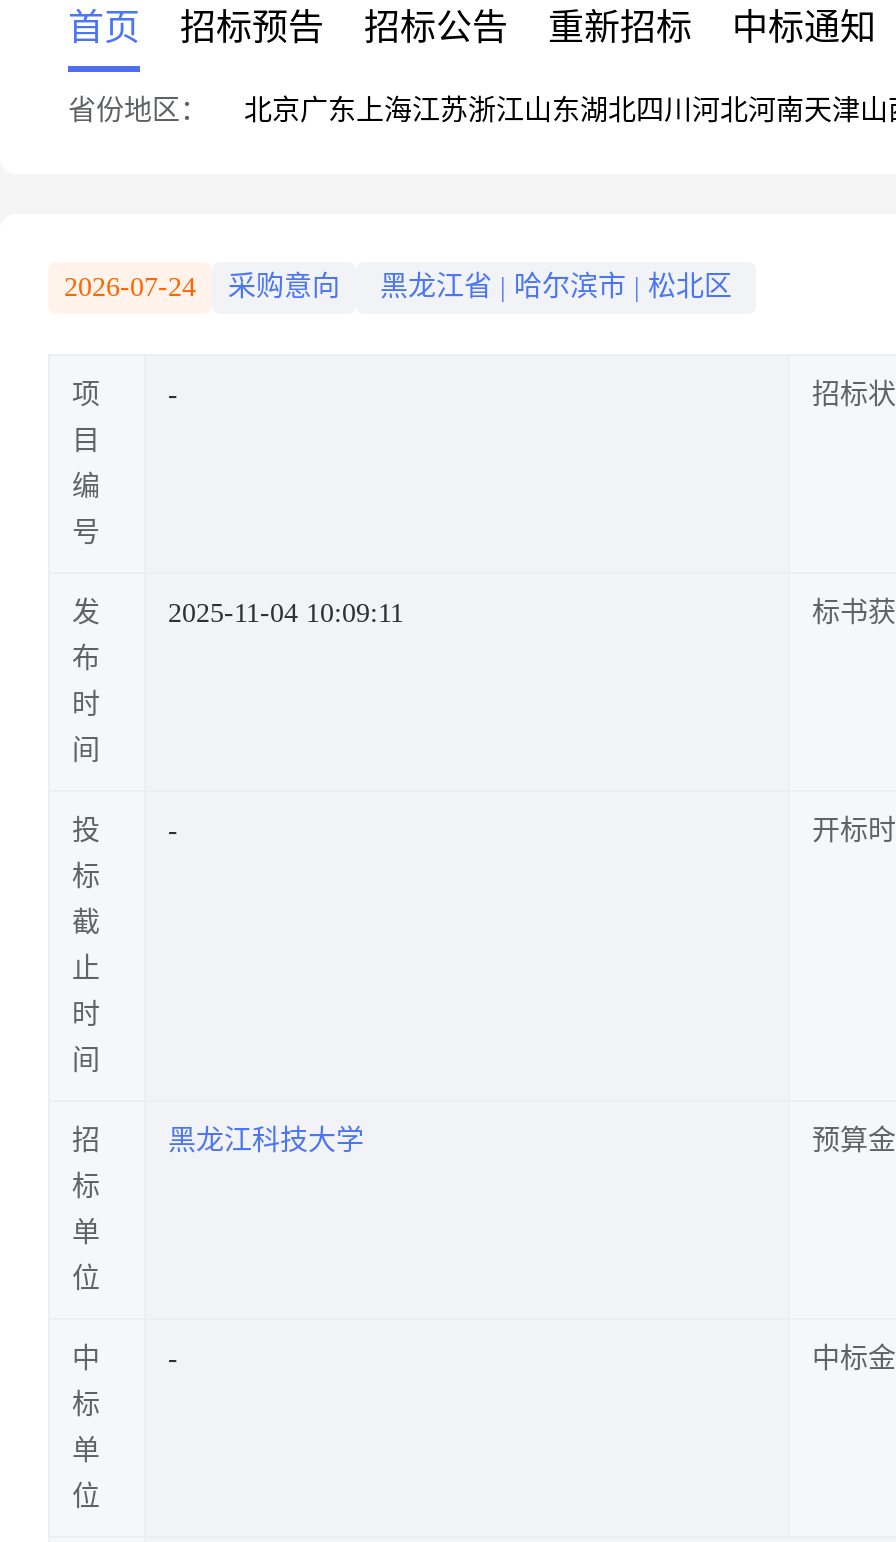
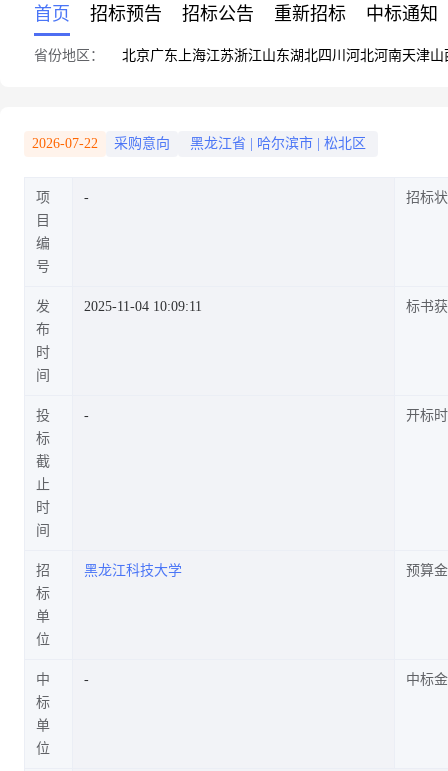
[64,272,196,302] 2026-07-24 -> [32,136,98,151] 2026-07-22

